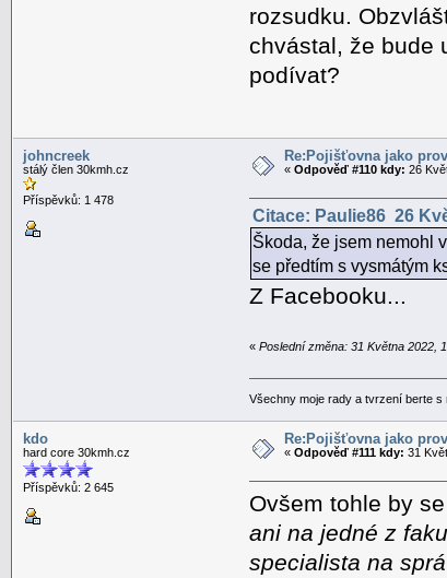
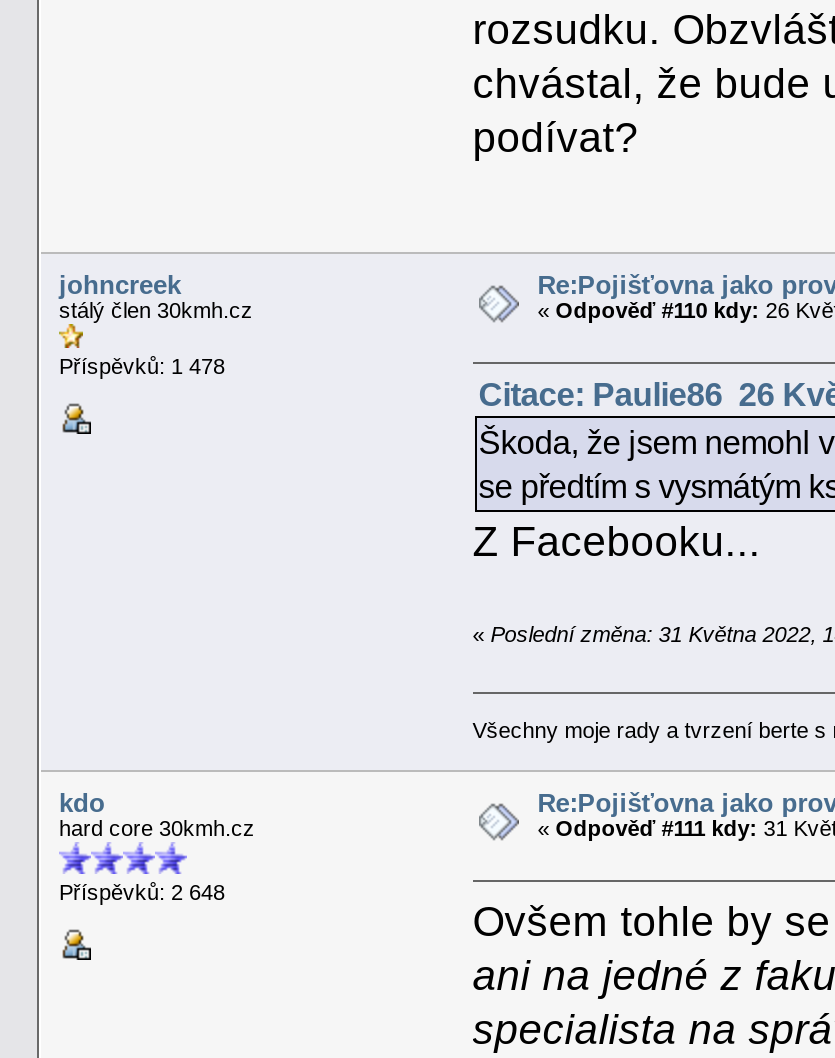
[23,480,114,493] Příspěvků: 2 645 -> [59,879,225,903] Příspěvků: 2 648

